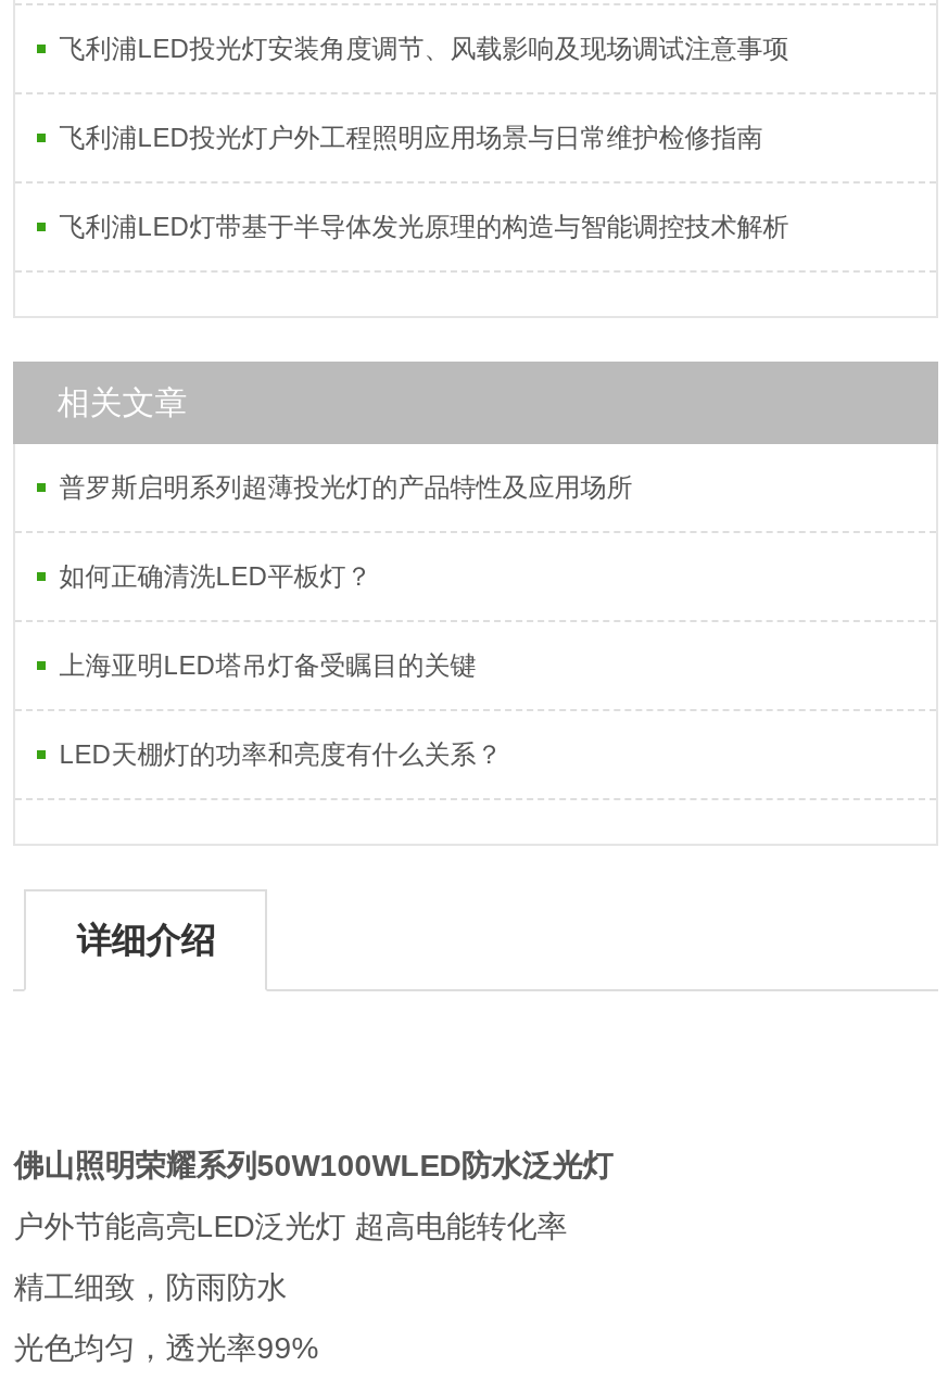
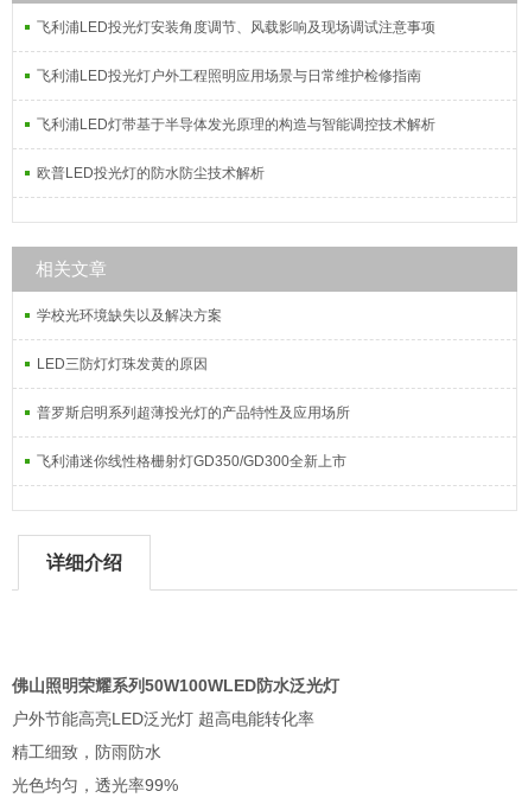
none -> [37,165,265,181] 欧普LED投光灯的防水防尘技术解析
none -> [37,307,222,372] 学校光环境缺失以及解决方案 | LED三防灯灯珠发黄的原因
moved [59,472,632,503] -> [37,404,350,421]: 普罗斯启明系列超薄投光灯的产品特性及应用场所
[59,561,502,770] 如何正确清洗LED平板灯？ | 上海亚明LED塔吊灯备受瞩目的关键 | LED天棚灯的功率和亮度有什么关系？ -> [37,453,347,470] 飞利浦迷你线性格栅射灯GD350/GD300全新上市

